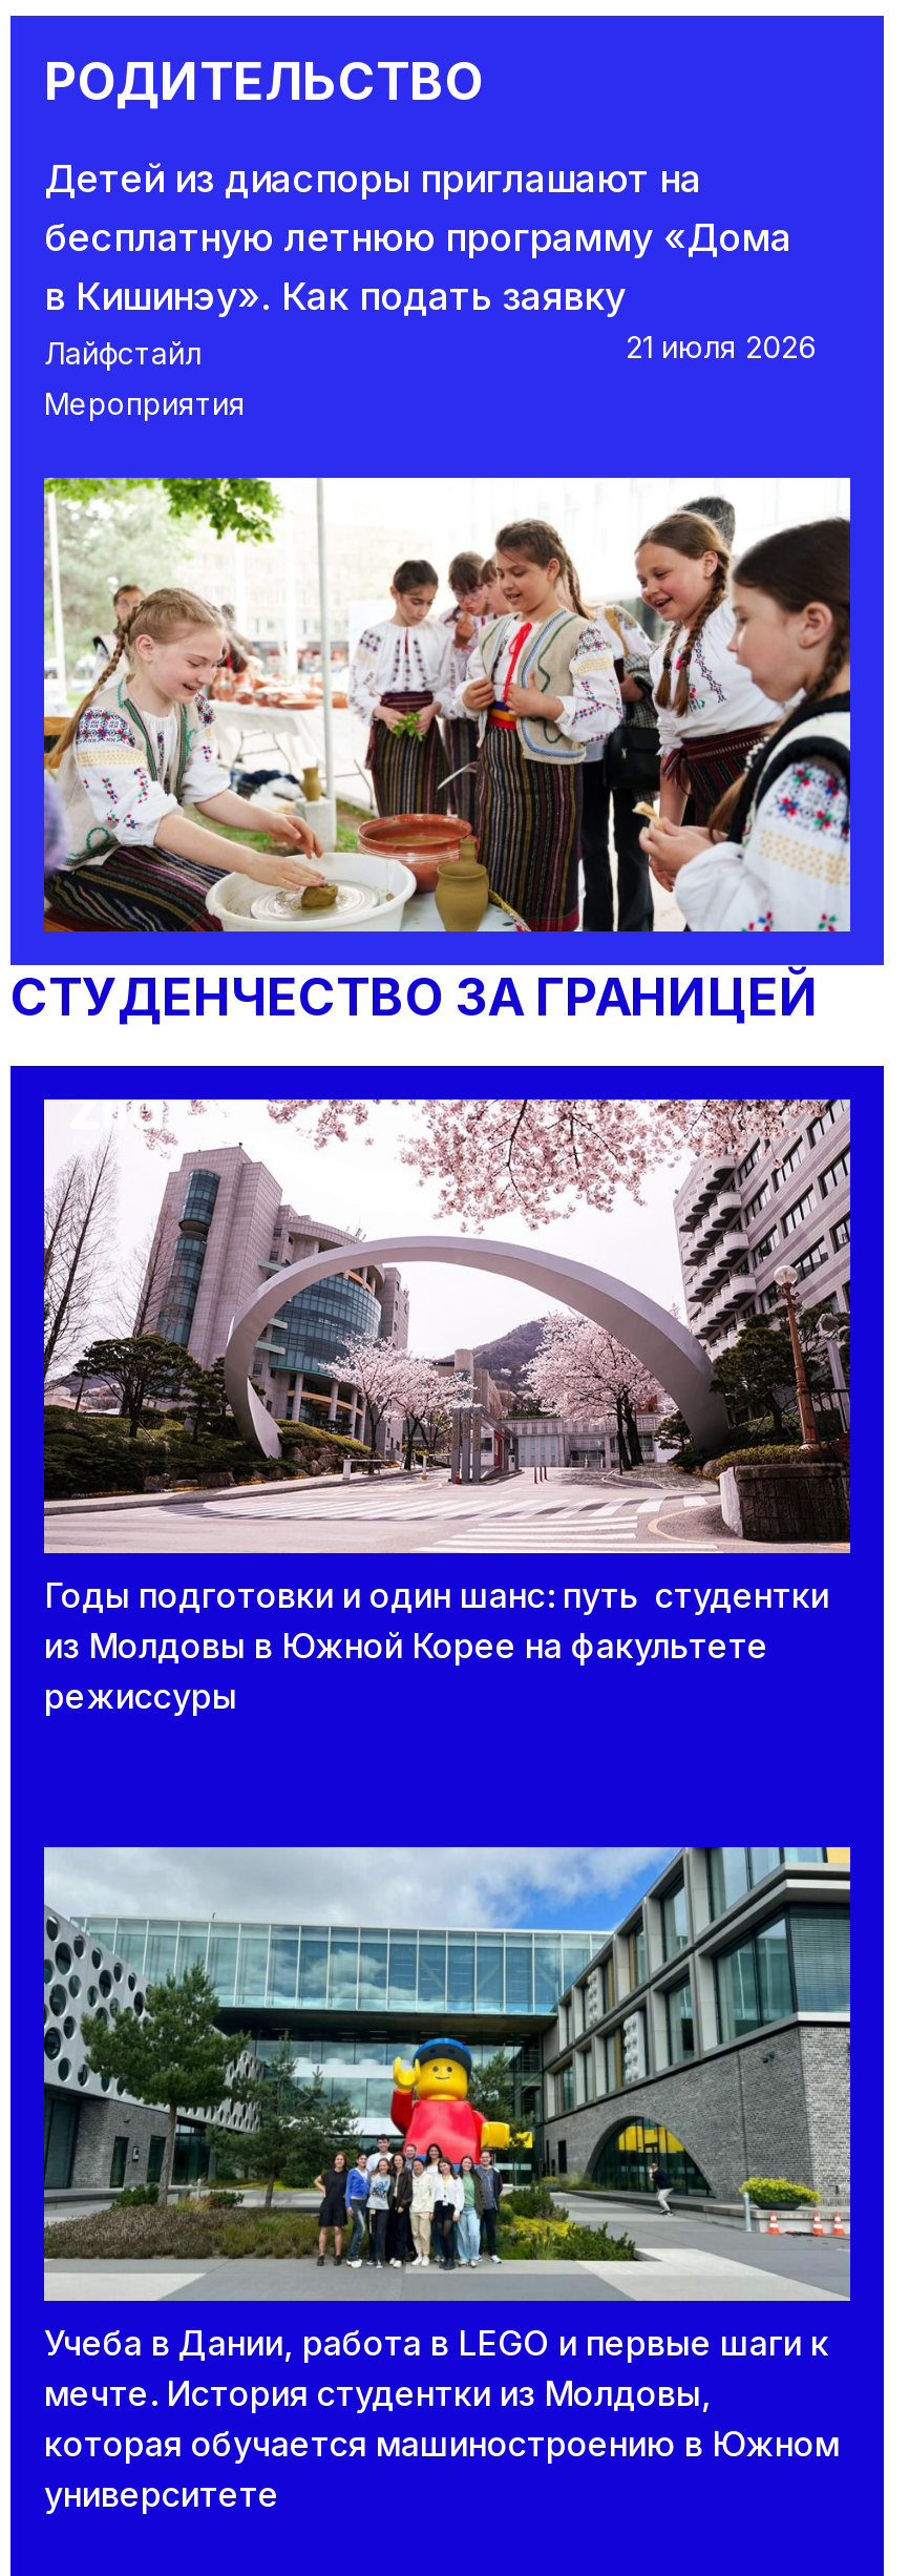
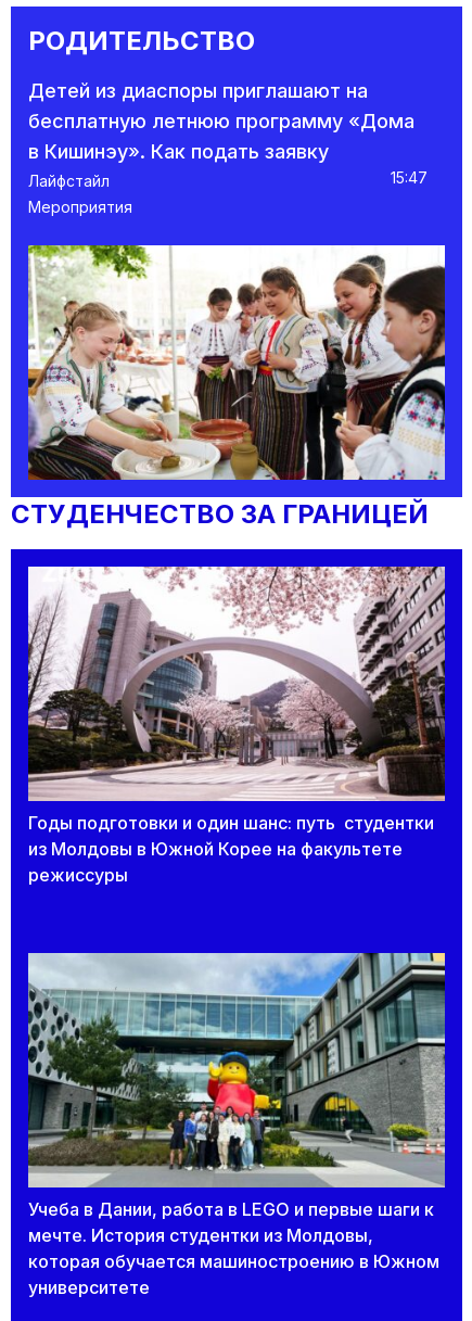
[626,329,817,364] 21 июля 2026 -> [391,168,428,187] 15:47

